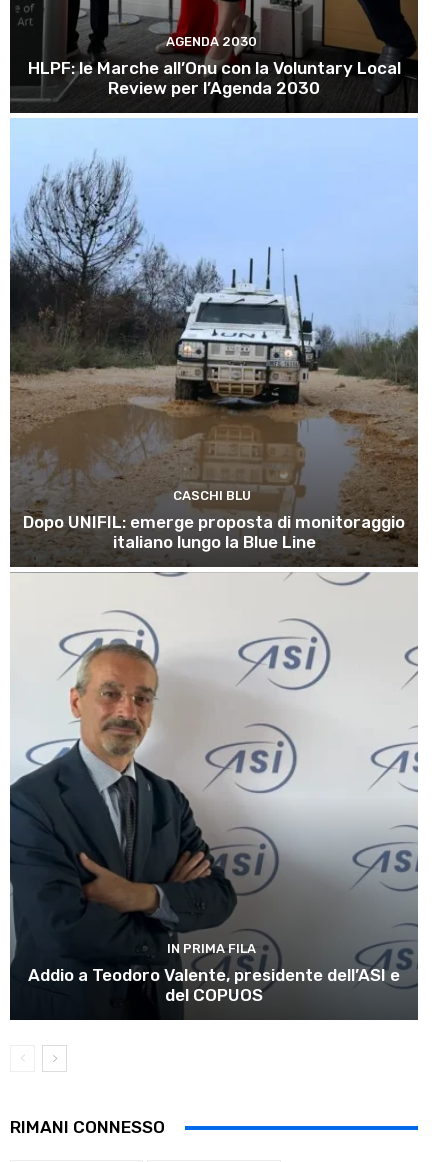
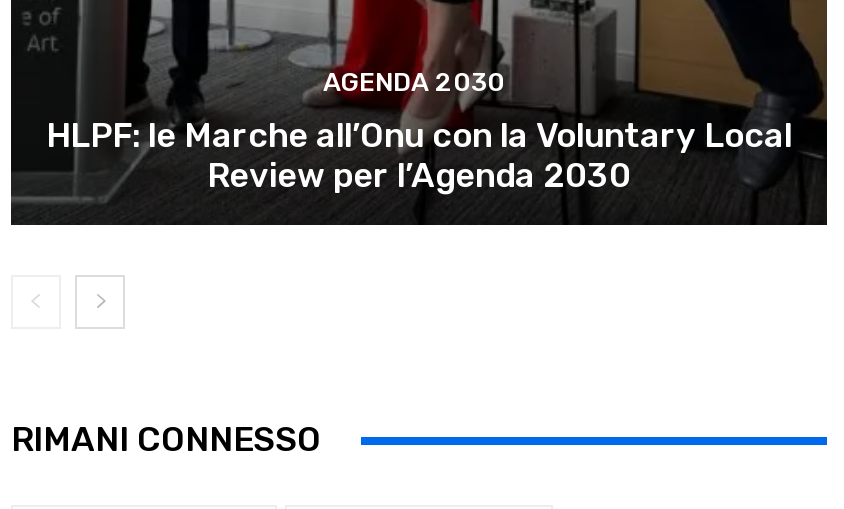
[9,118,419,552] [image] | CASCHI BLU | Dopo UNIFIL: emerge proposta di monitoraggio | italiano lungo la Blue Line -> none
[9,539,419,1021] [image] | IN PRIMA FILA | Addio a Teodoro Valente, presidente dell’ASI e | del COPUOS -> none

